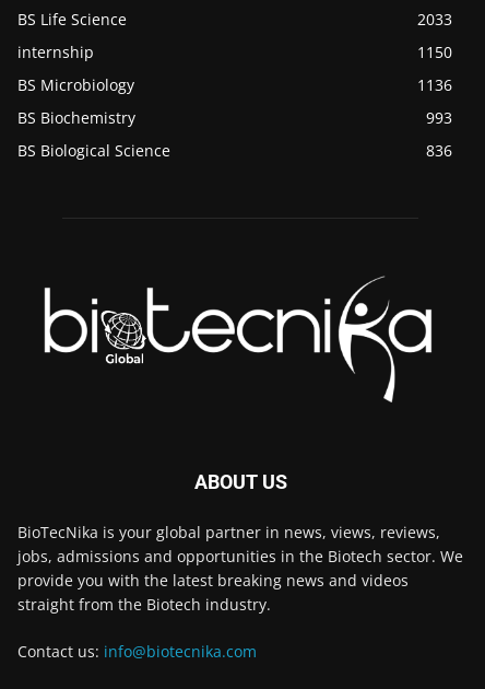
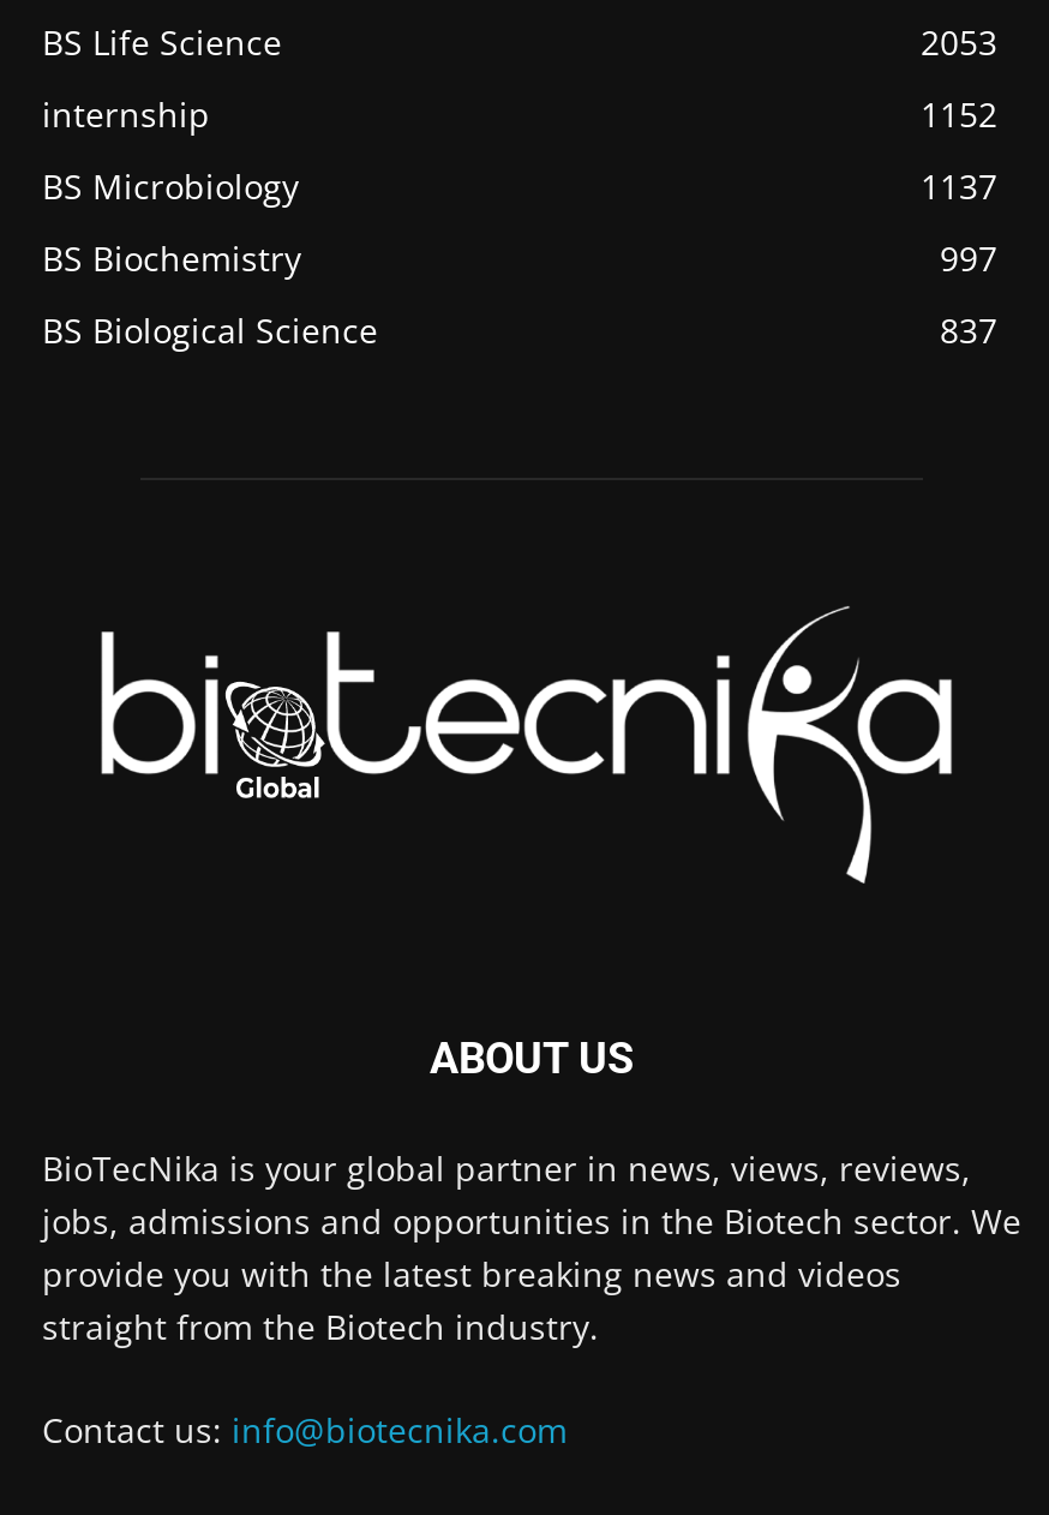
[417,9,452,30] 2033 -> [921,20,997,65] 2053
[417,42,452,63] 1150 -> [921,92,997,137] 1152
[417,75,452,95] 1136 -> [921,164,997,209] 1137
[426,107,452,128] 993 -> [940,236,997,281] 997
[426,140,452,161] 836 -> [940,308,997,353] 837

